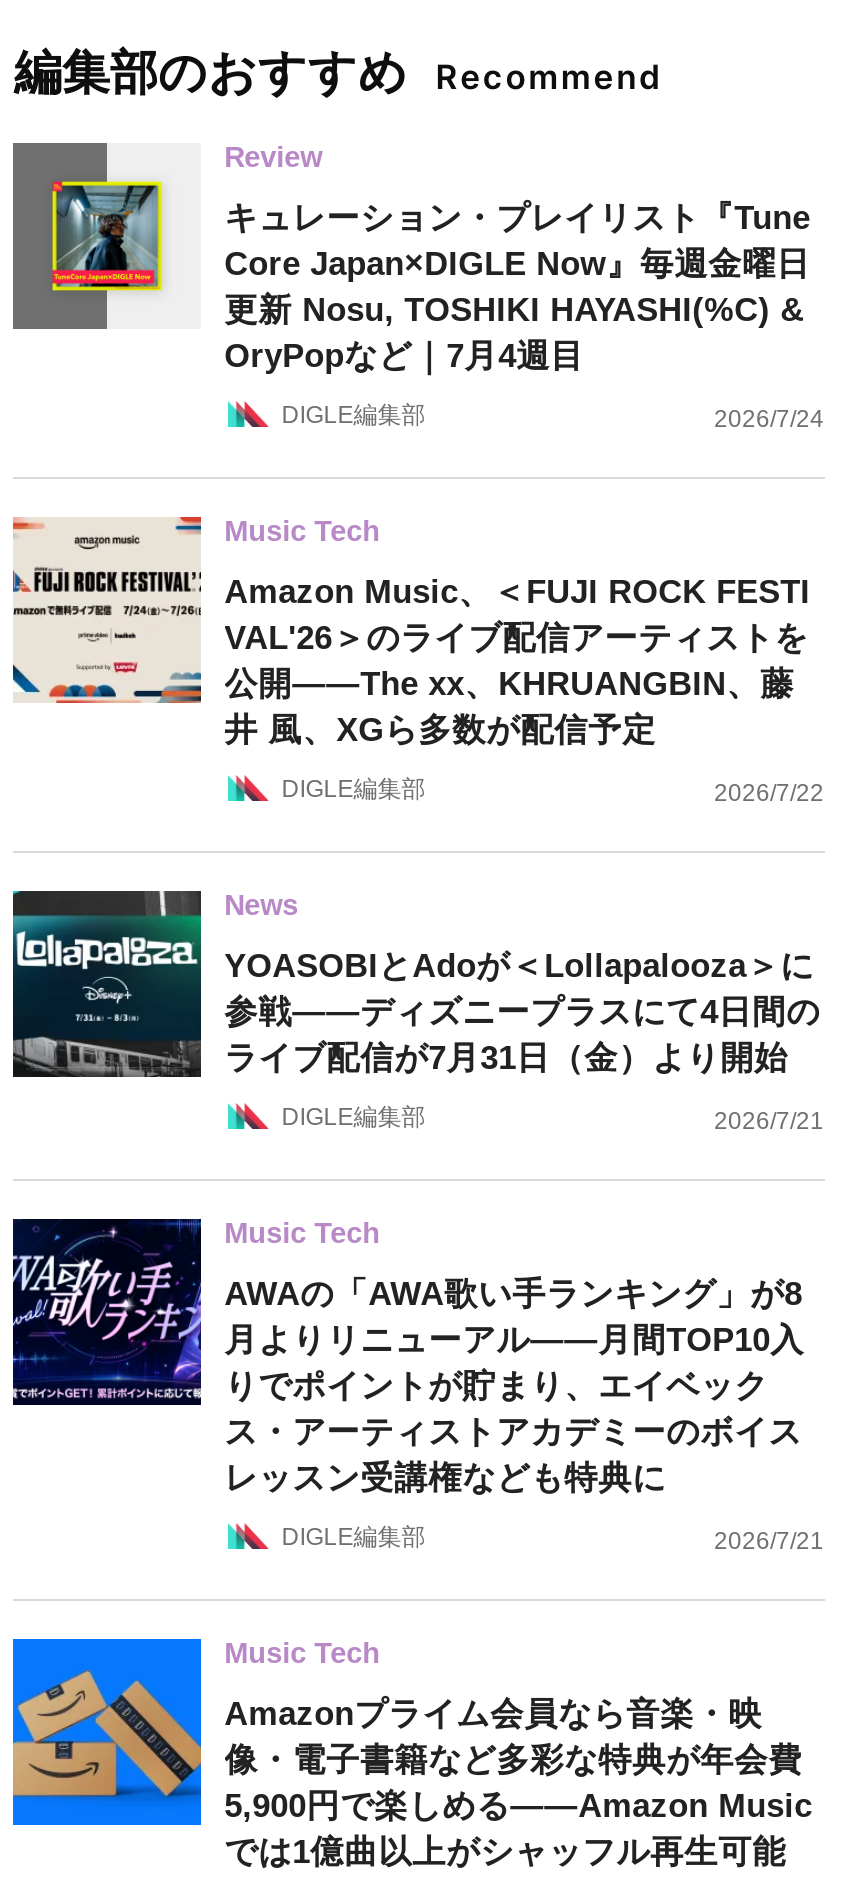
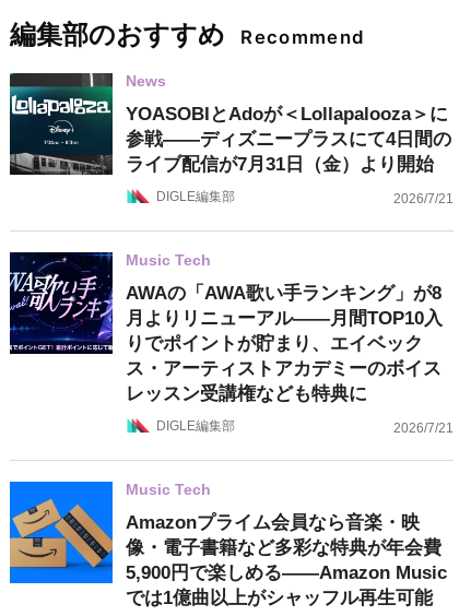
[11,141,824,433] [image] | Review | キュレーション・プレイリスト『Tune | Core Japan×DIGLE Now』毎週金曜日 | 更新 Nosu, TOSHIKI HAYASHI(%C) & | OryPopなど｜7月4週目 | DIGLE編集部 | 2026/7/24 -> none
[11,515,824,807] [image] | Music Tech | Amazon Music、＜FUJI ROCK FESTI | VAL'26＞のライブ配信アーティストを | 公開——The xx、KHRUANGBIN、藤 | 井 風、XGら多数が配信予定 | DIGLE編集部 | 2026/7/22 -> none

